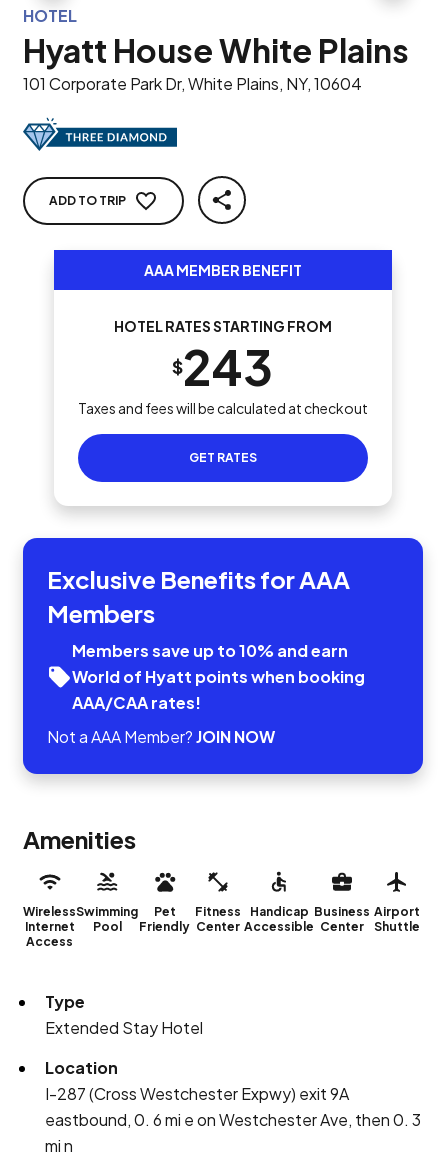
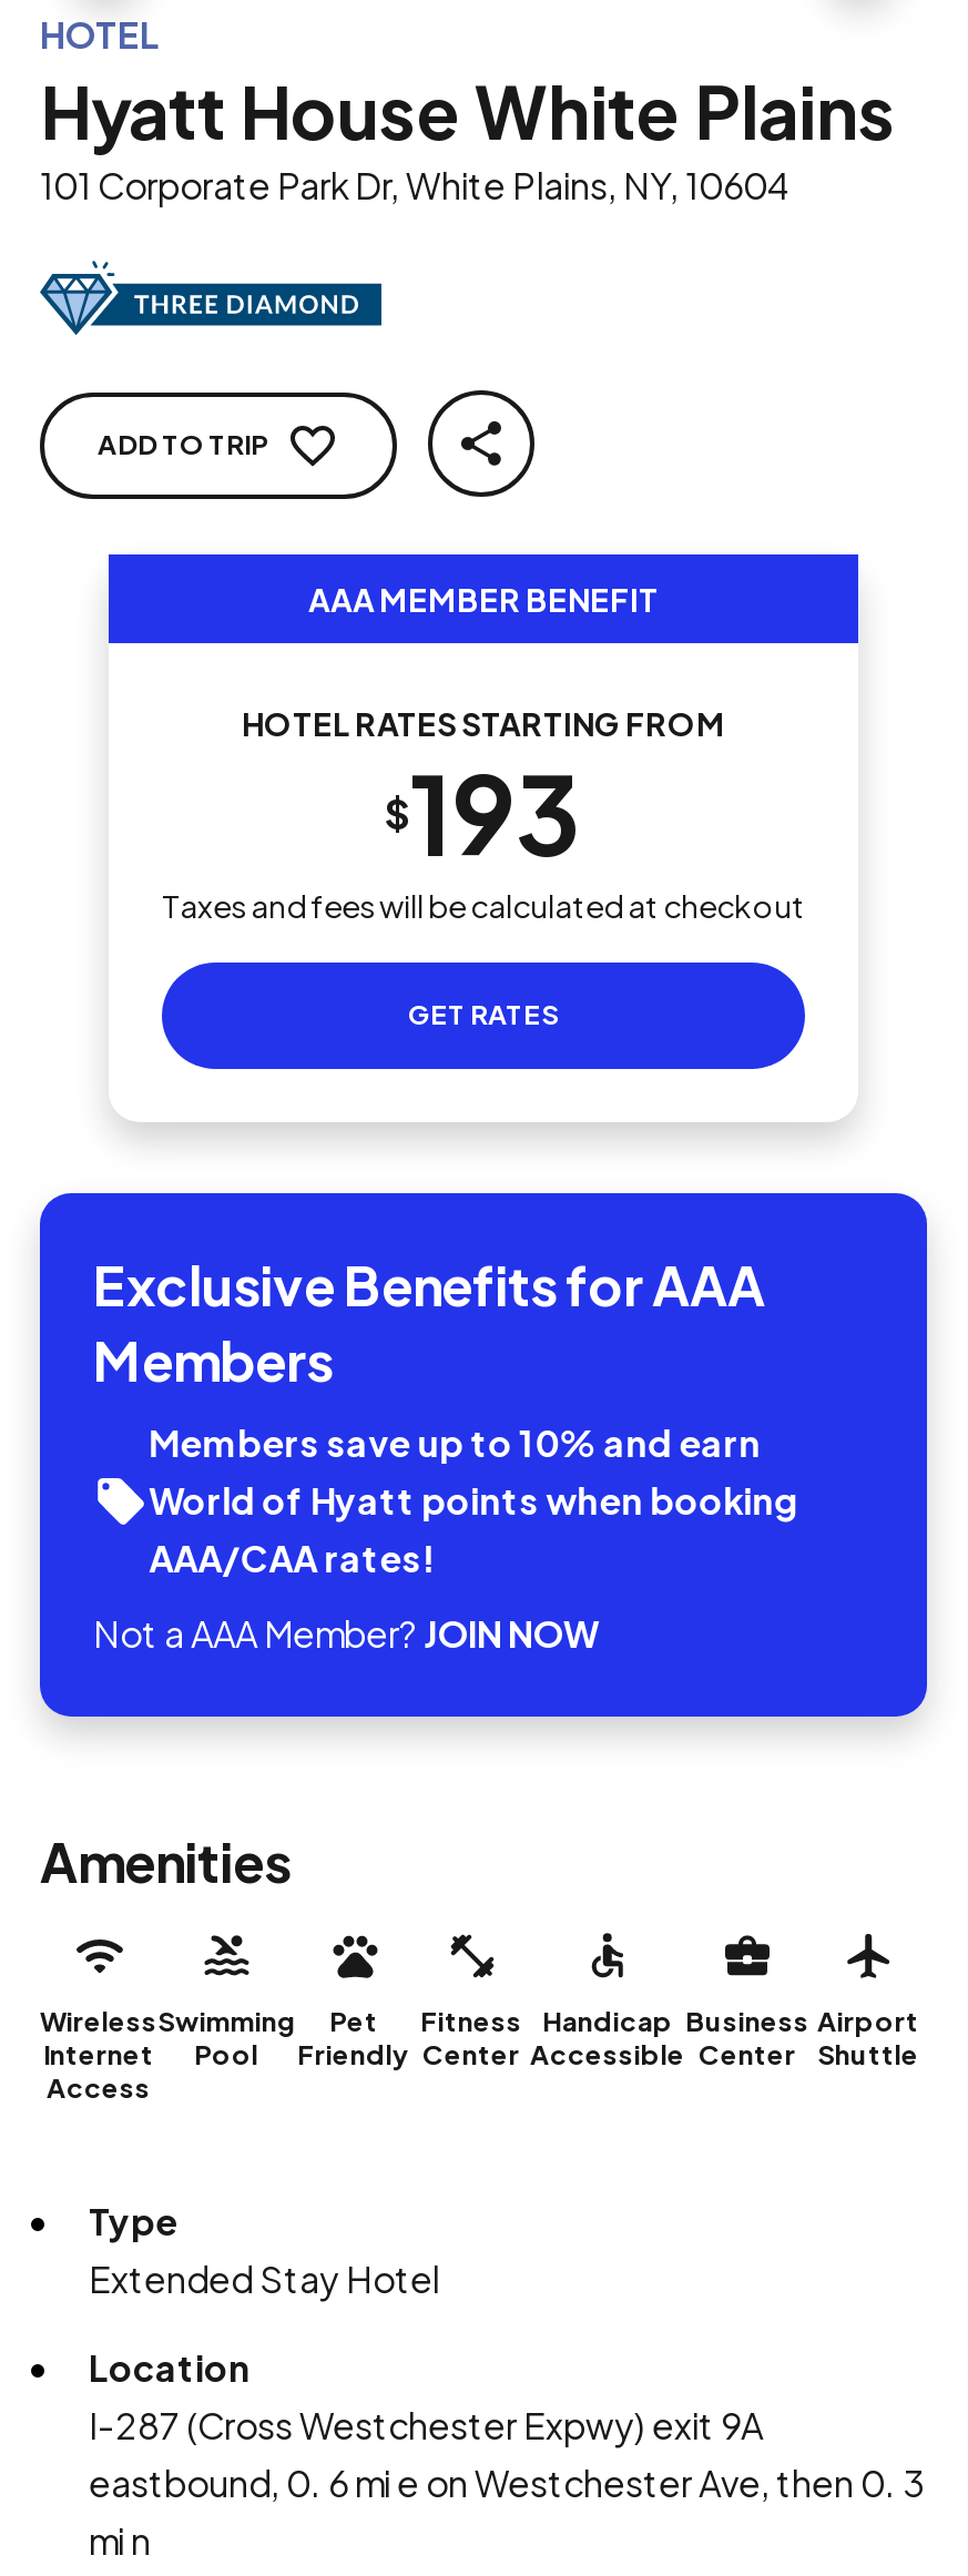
[172,336,273,397] $243 -> [385,745,582,880] $193

